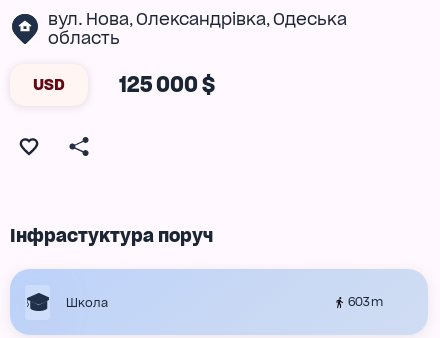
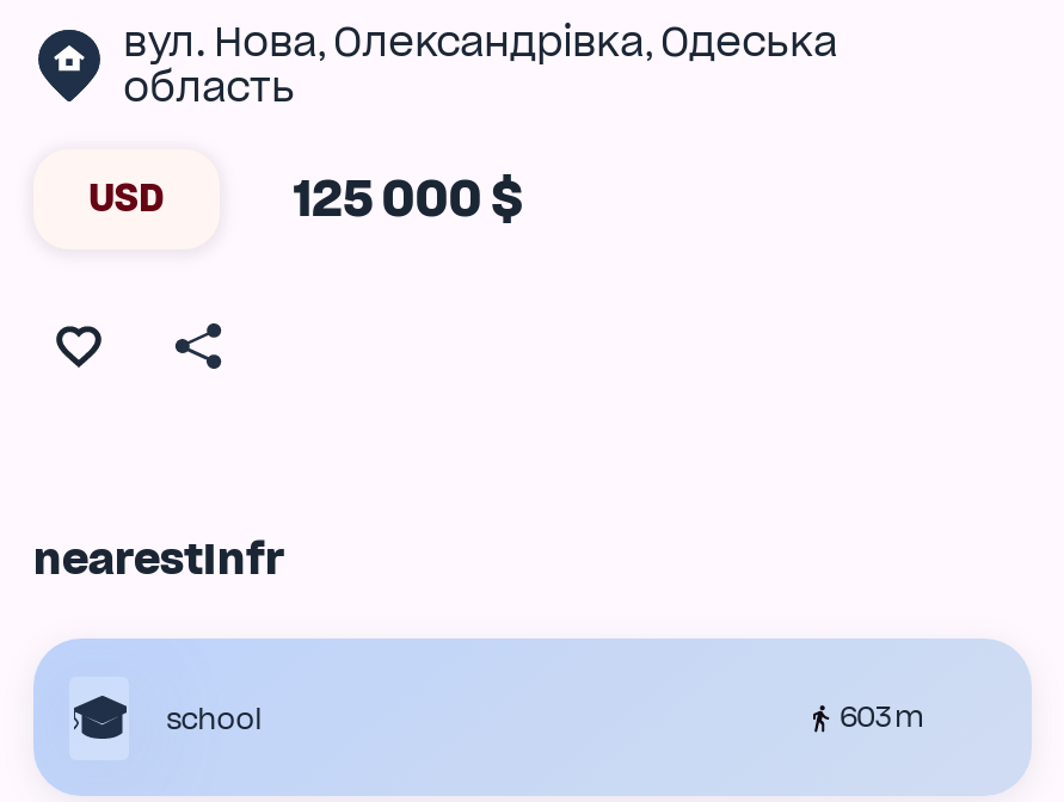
[10,225,213,246] Інфрастуктура поруч -> [33,534,284,584] nearestInfr
[66,295,108,310] Школа -> [166,700,262,735] school

